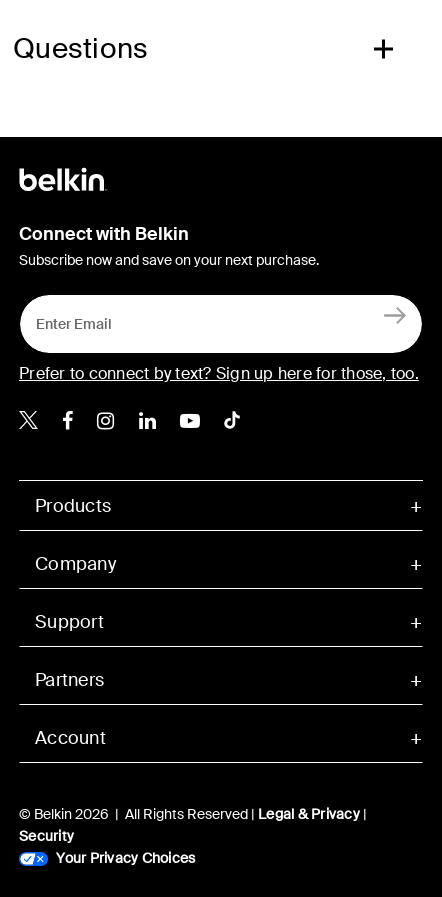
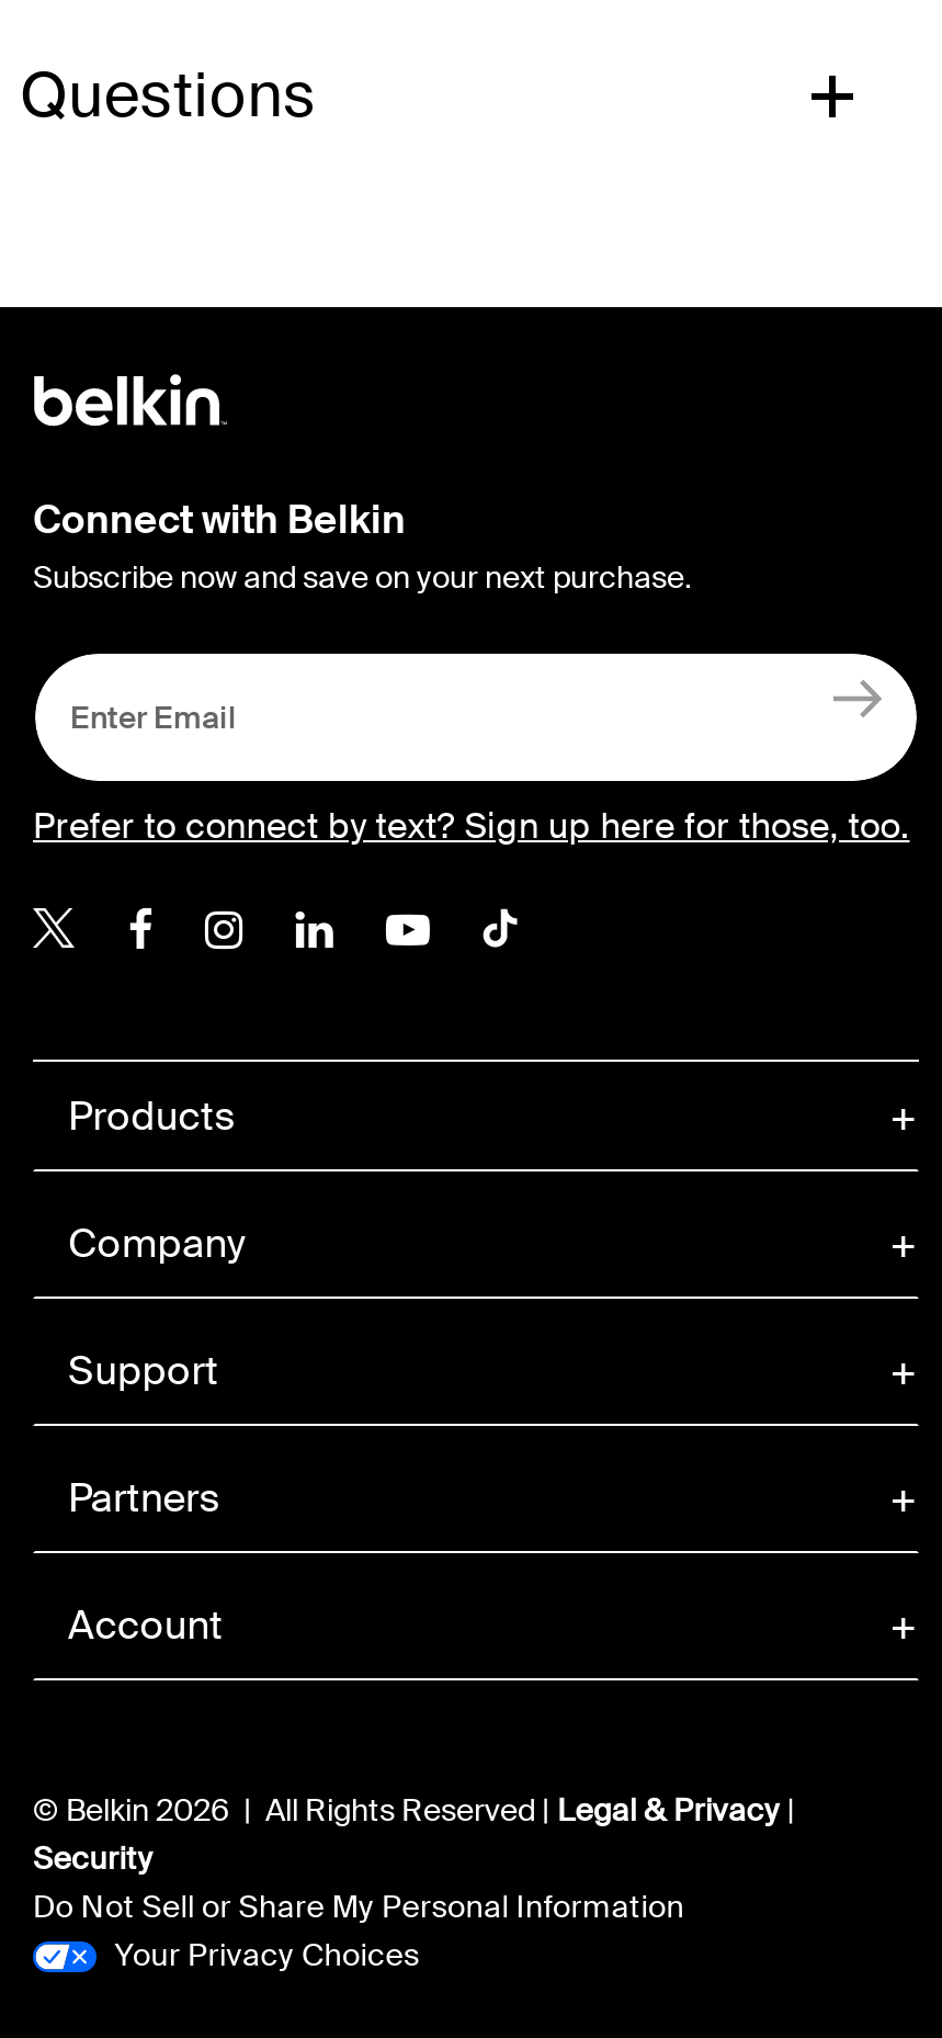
none -> [33,1886,684,1926] Do Not Sell or Share My Personal Information

